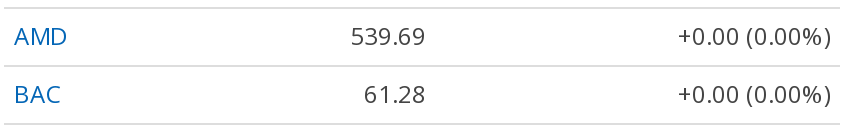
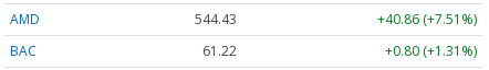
[350,19,426,53] 539.69 -> [195,10,237,29] 544.43
[678,19,830,53] +0.00 (0.00%) -> [377,10,477,29] +40.86 (+7.51%)
[364,77,426,111] 61.28 -> [202,42,237,60] 61.22
[678,77,830,111] +0.00 (0.00%) -> [385,42,477,60] +0.80 (+1.31%)

